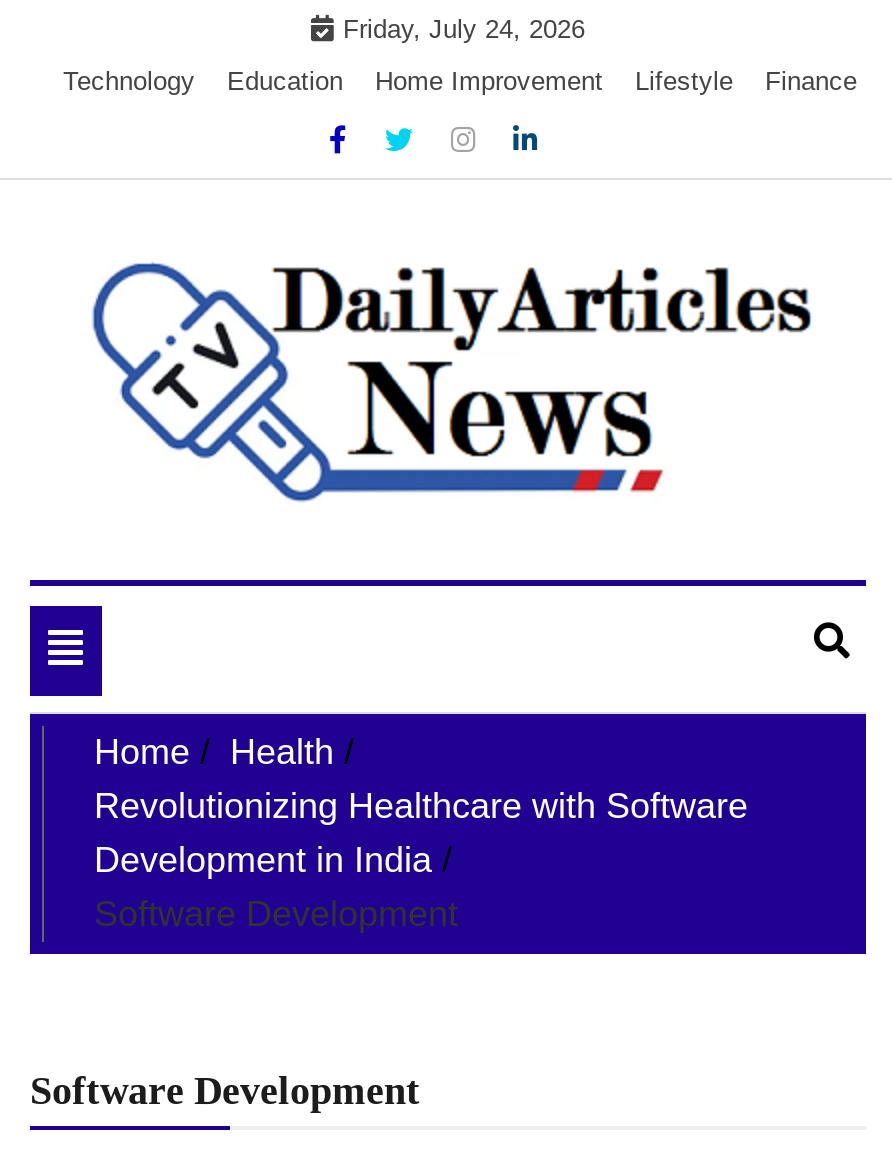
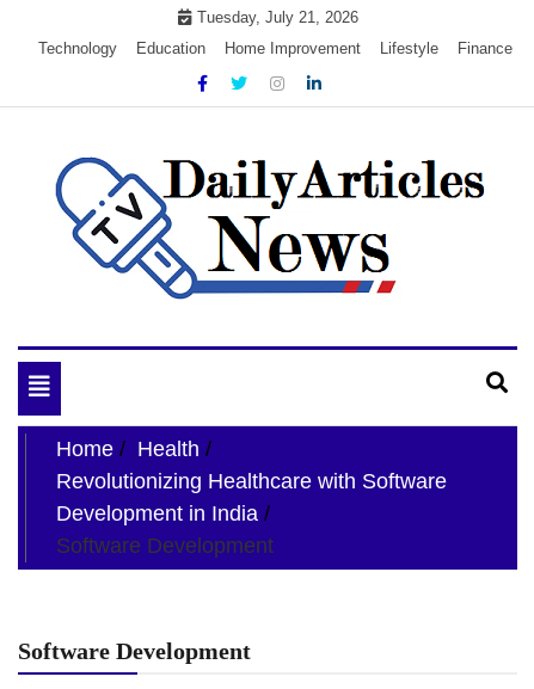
[343,14,585,44] Friday, July 24, 2026 -> [197,8,358,26] Tuesday, July 21, 2026

